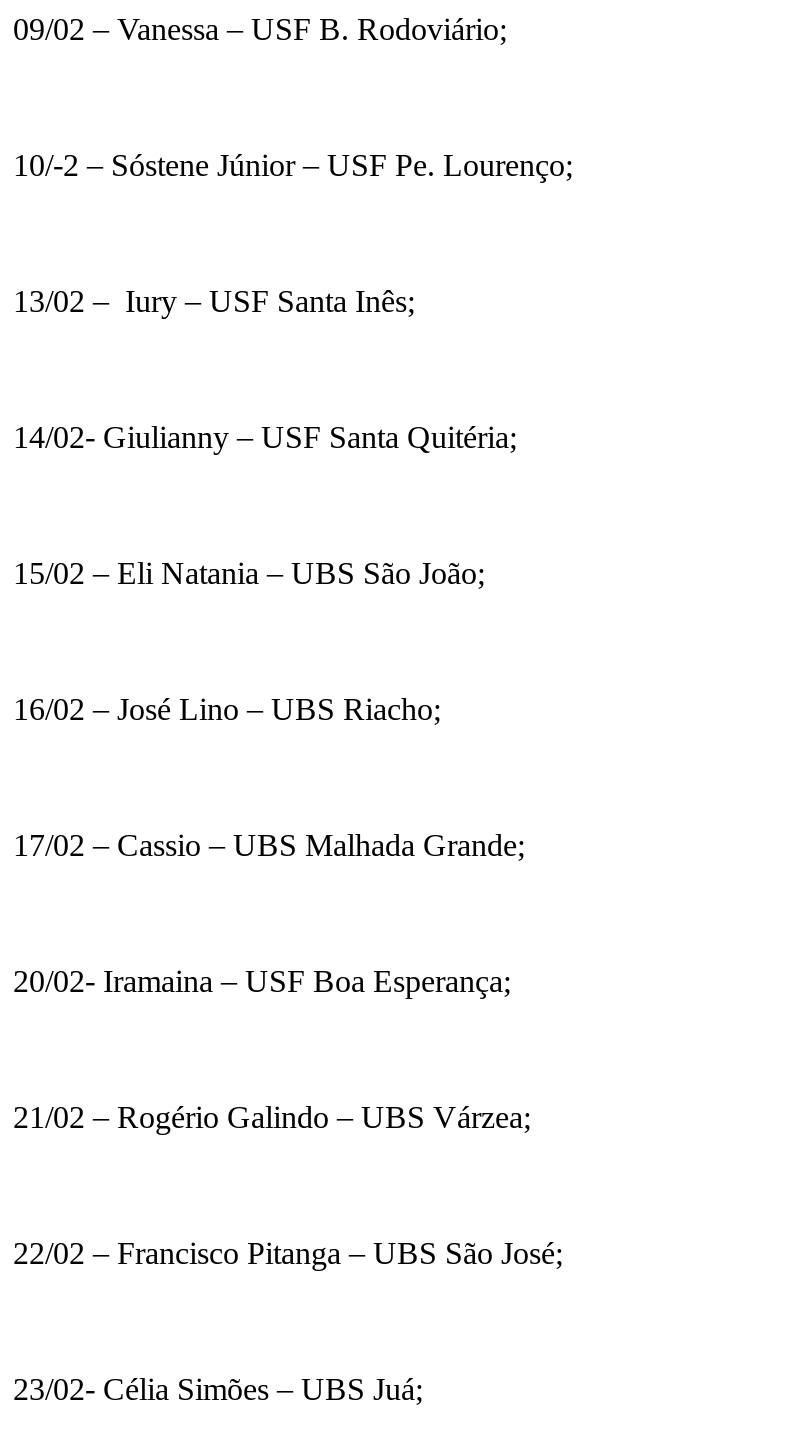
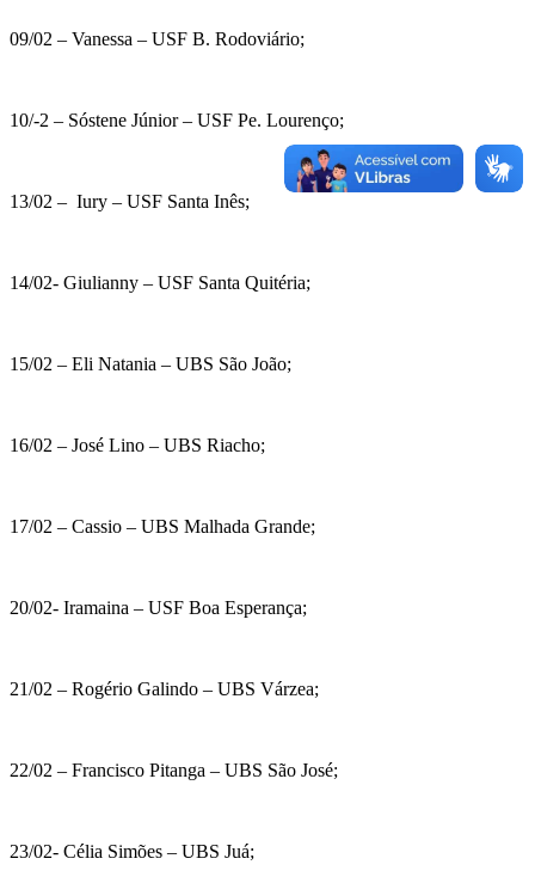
none -> [283,143,465,194] [image]
none -> [474,143,524,194] [image]

